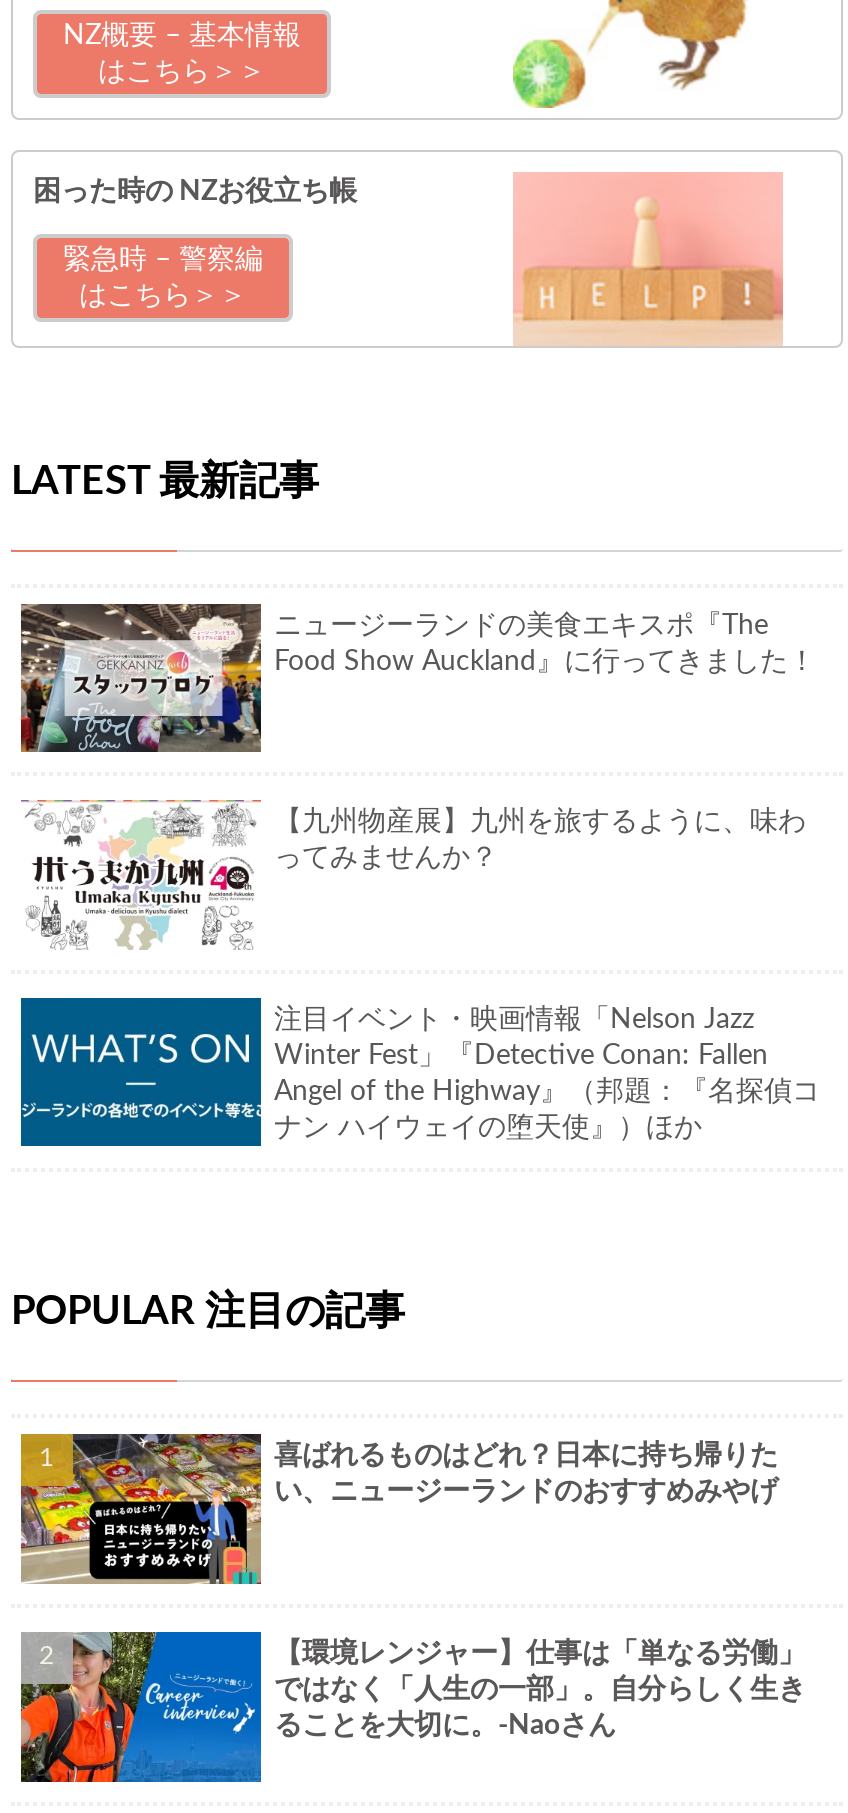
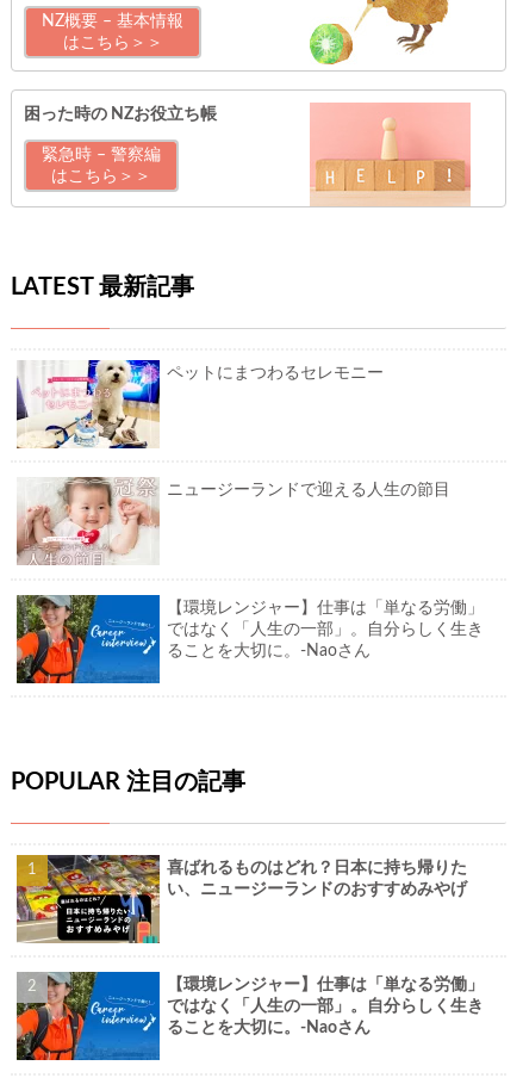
[19,602,816,754] [image] | ニュージーランドの美食エキスポ『The | Food Show Auckland』に行ってきました！ -> [17,359,384,450] [image] | ペットにまつわるセレモニー
[21,800,806,946] [image] | 【九州物産展】九州を旅するように、味わ | ってみませんか？ -> [15,477,451,565] [image] | ニュージーランドで迎える人生の節目
[19,996,820,1148] [image] | 注目イベント・映画情報「Nelson Jazz | Winter Fest」『Detective Conan: Fallen | Angel of the Highway』（邦題：『名探偵コ | ナン ハイウェイの堕天使』）ほか -> [15,594,484,684] [image] | 【環境レンジャー】仕事は「単なる労働」 | ではなく「人生の一部」。自分らしく生き | ることを大切に。-Naoさん

